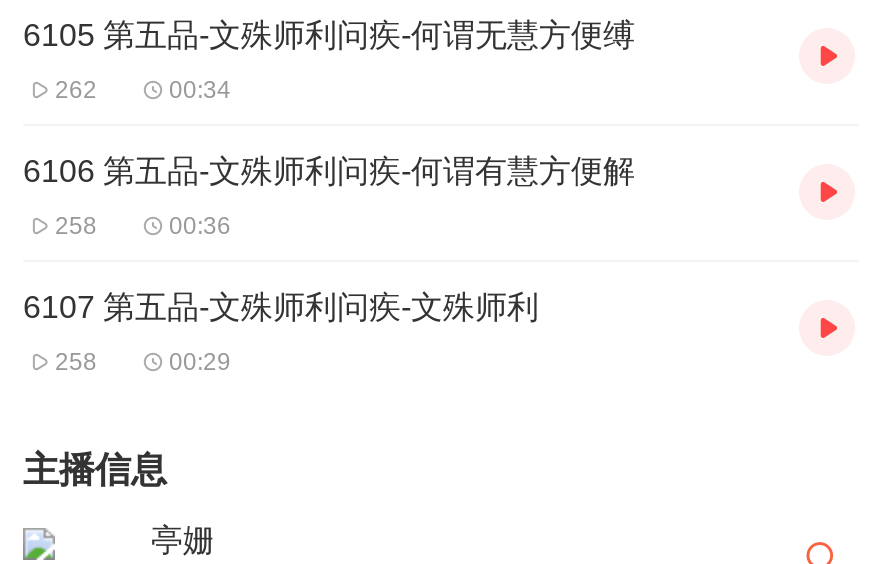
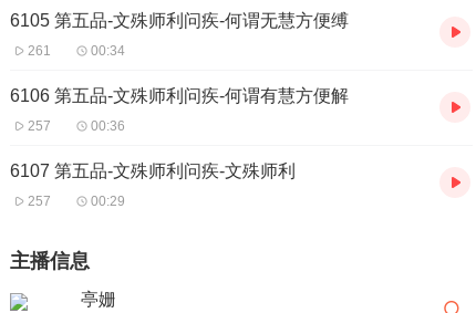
[55,76,97,104] 262 -> [28,43,51,58] 261
[55,212,97,240] 258 -> [28,118,51,134] 257
[55,348,97,376] 258 -> [28,193,51,209] 257

